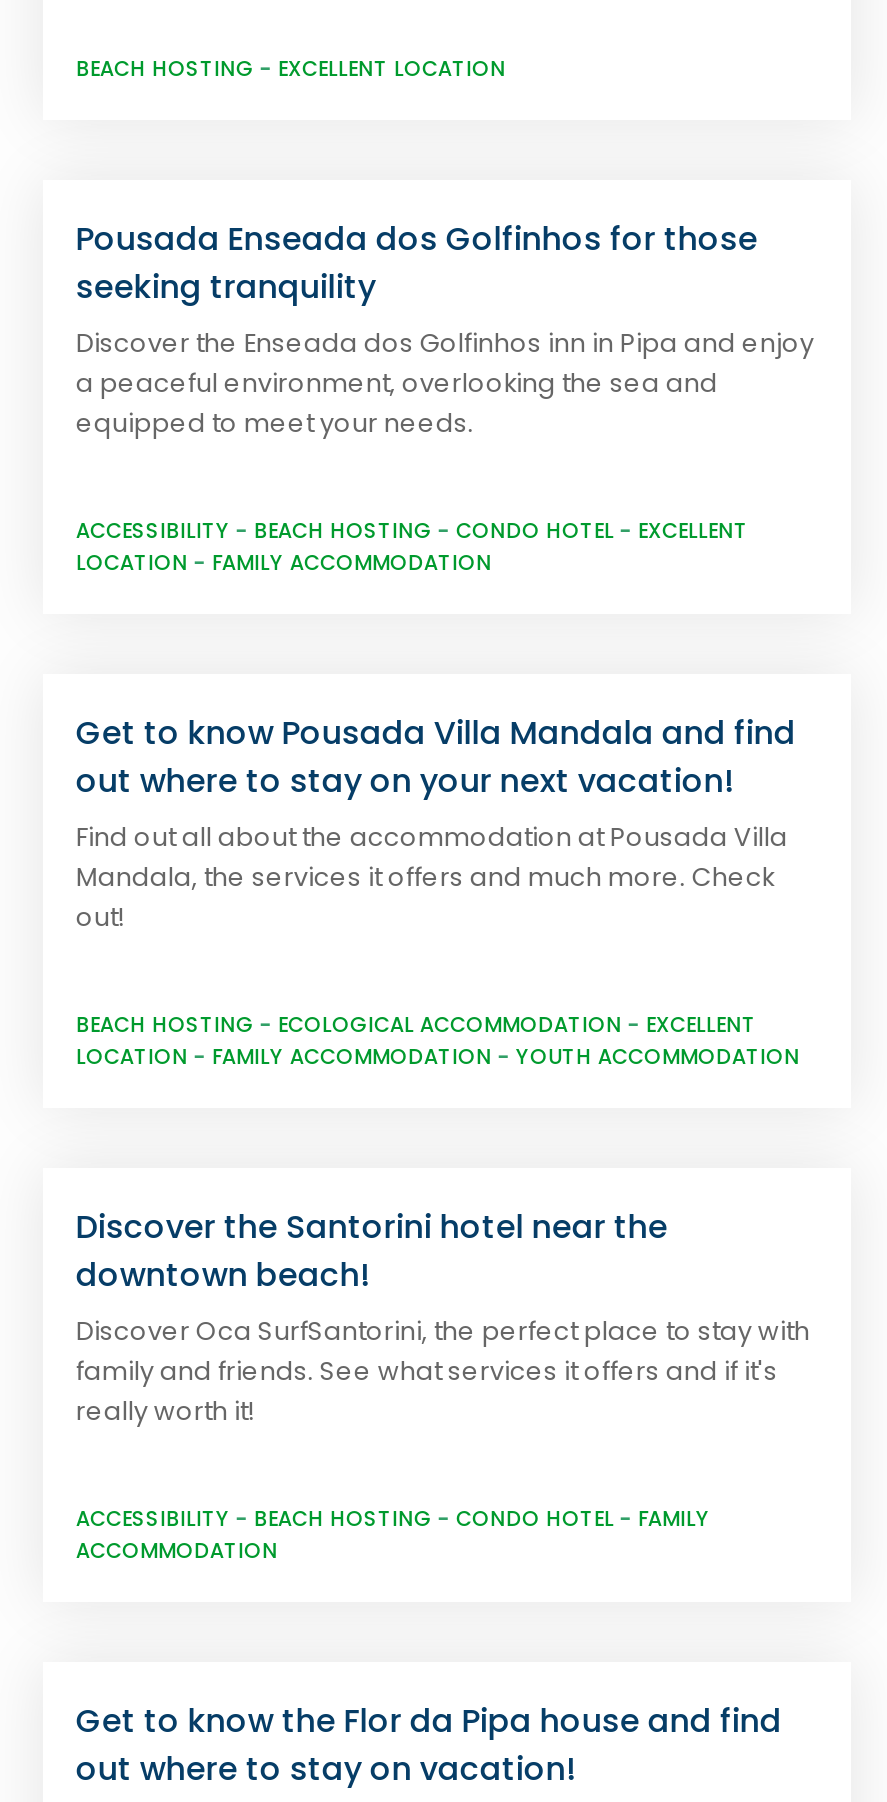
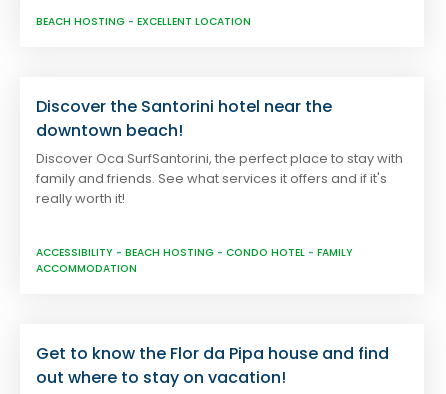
[76,216,814,578] Pousada Enseada dos Golfinhos for those | seeking tranquility | Discover the Enseada dos Golfinhos inn in Pipa and enjoy | a peaceful environment, overlooking the sea and | equipped to meet your needs. | ACCESSIBILITY - BEACH HOSTING - CONDO HOTEL - EXCELLENT | LOCATION - FAMILY ACCOMMODATION -> none
[76,710,800,1072] Get to know Pousada Villa Mandala and find | out where to stay on your next vacation! | Find out all about the accommodation at Pousada Villa | Mandala, the services it offers and much more. Check | out! | BEACH HOSTING - ECOLOGICAL ACCOMMODATION - EXCELLENT | LOCATION - FAMILY ACCOMMODATION - YOUTH ACCOMMODATION -> none

